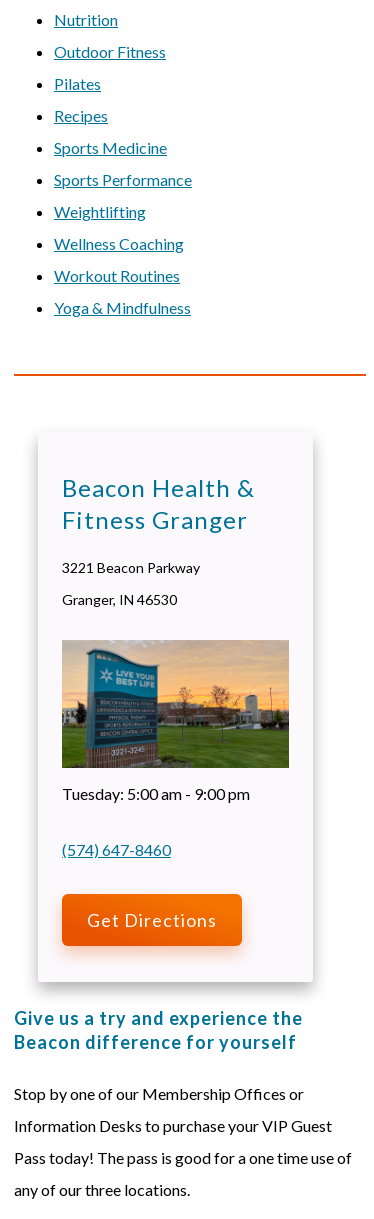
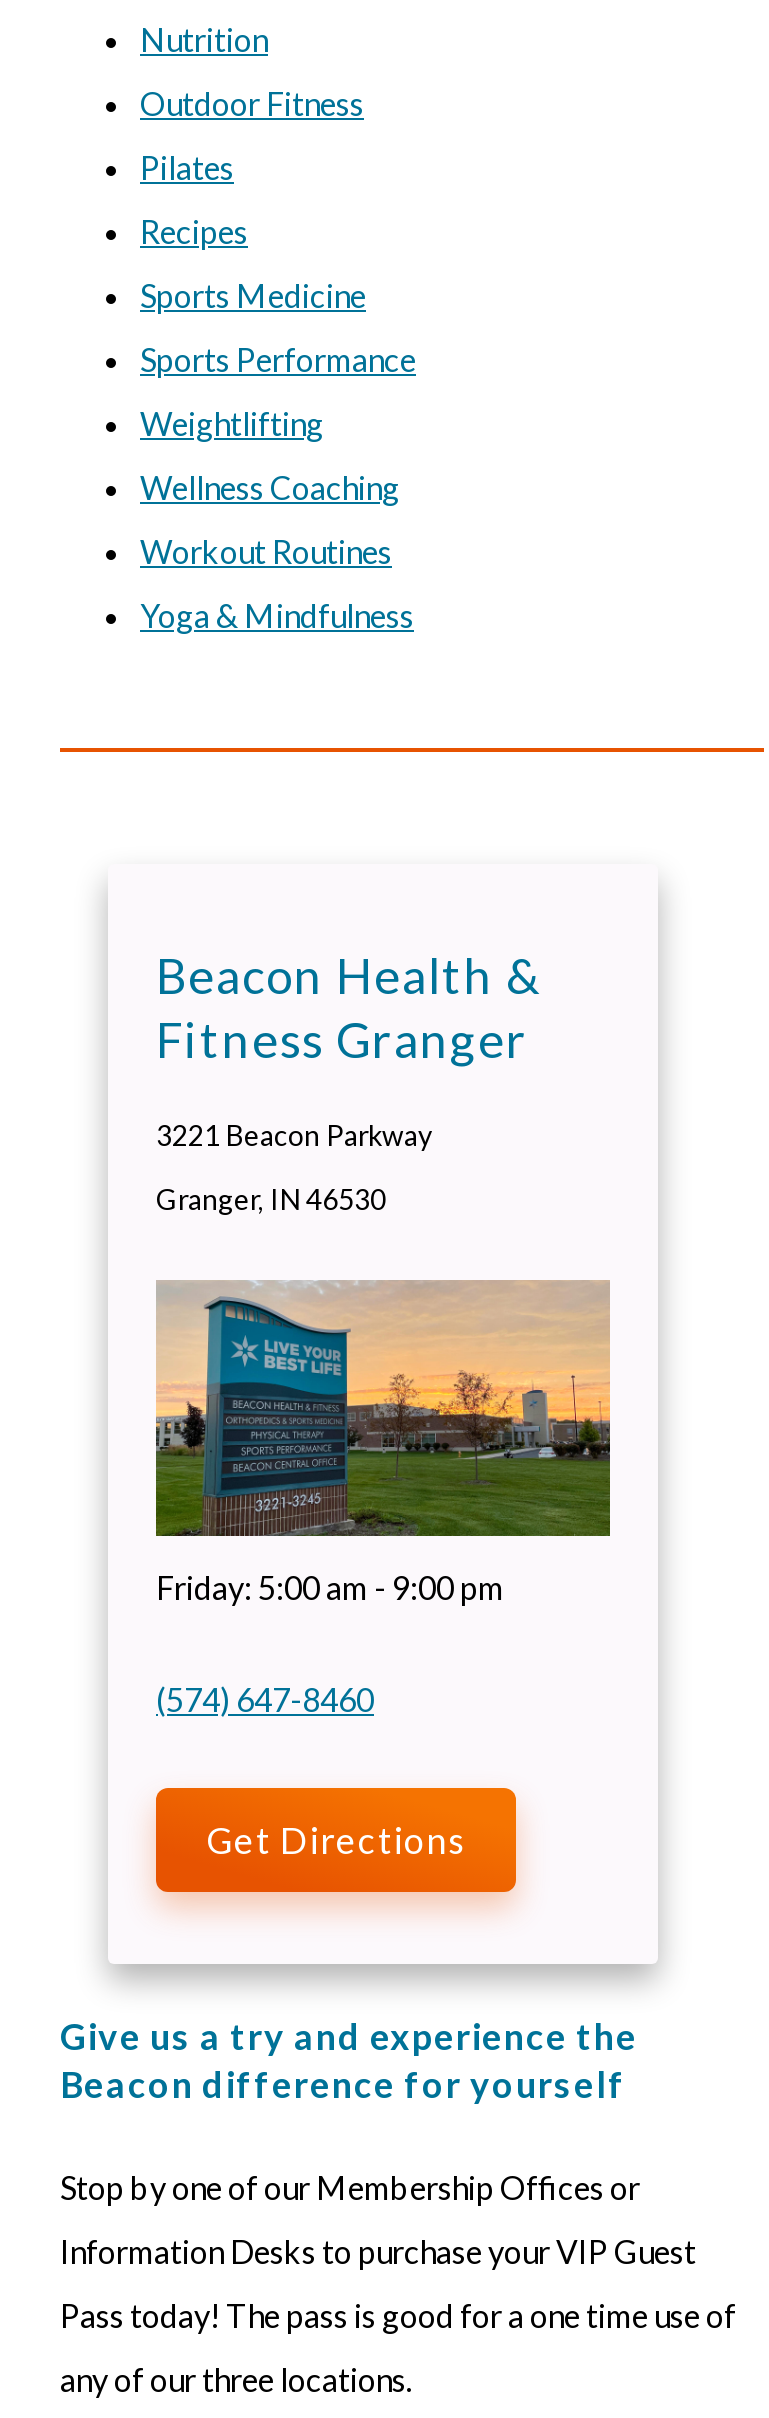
[62,784,250,803] Tuesday: 5:00 am - 9:00 pm -> [156,1568,504,1606] Friday: 5:00 am - 9:00 pm

